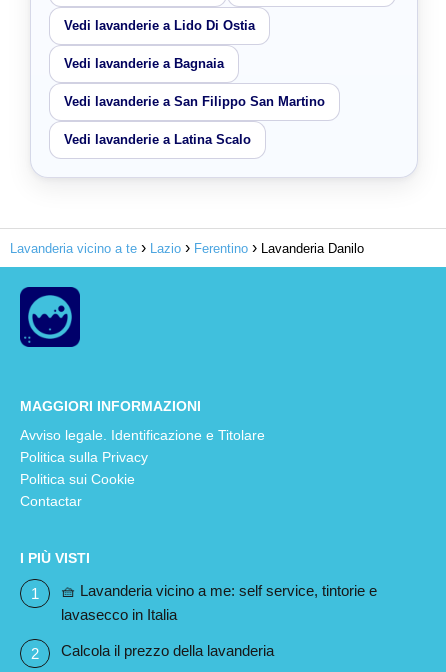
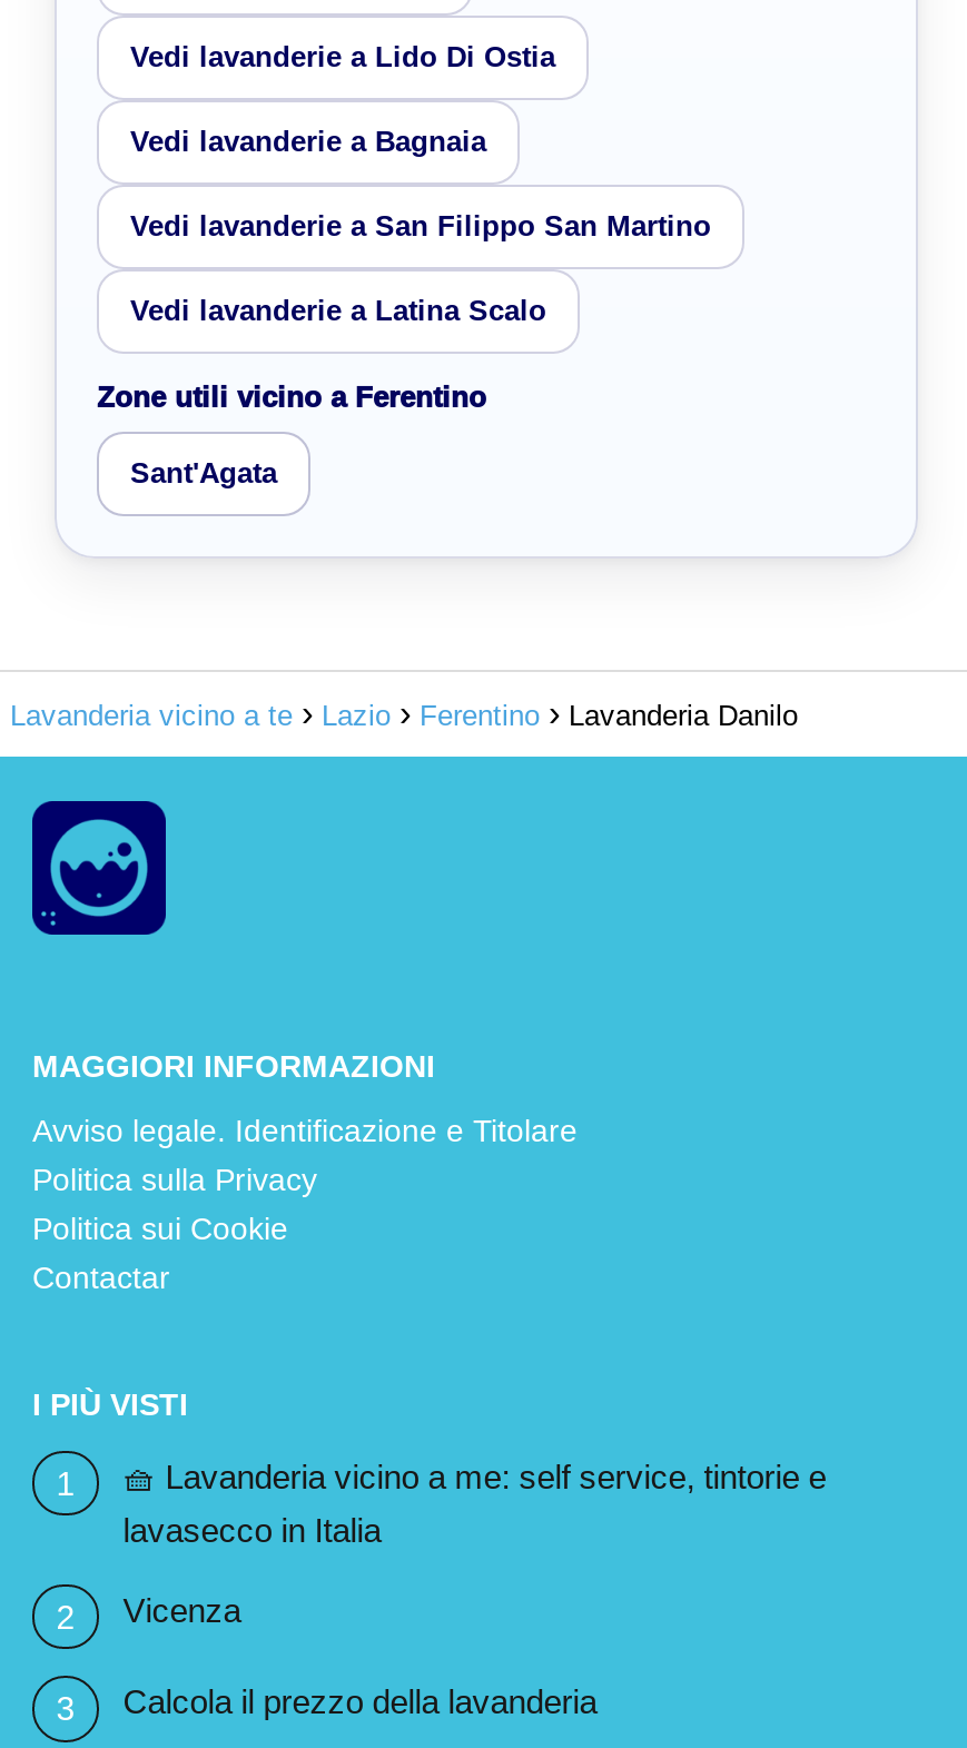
none -> [97,380,486,490] Zone utili vicino a Ferentino | Sant'Agata
none -> [123,1591,241,1629] Vicenza

